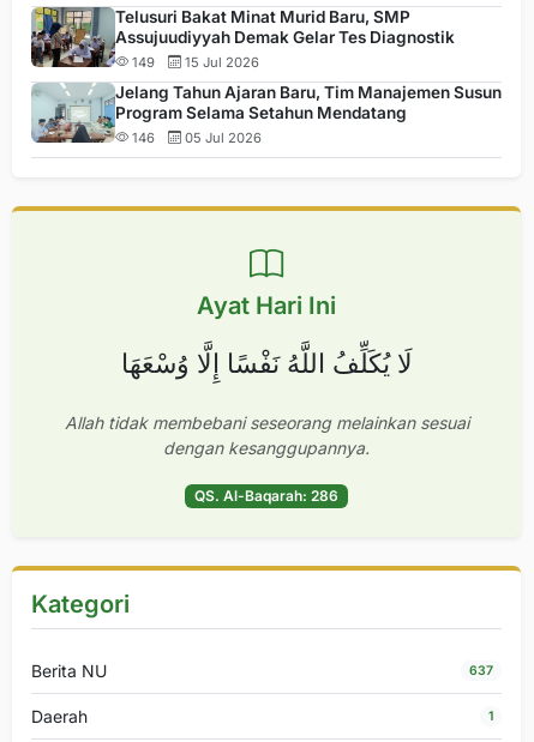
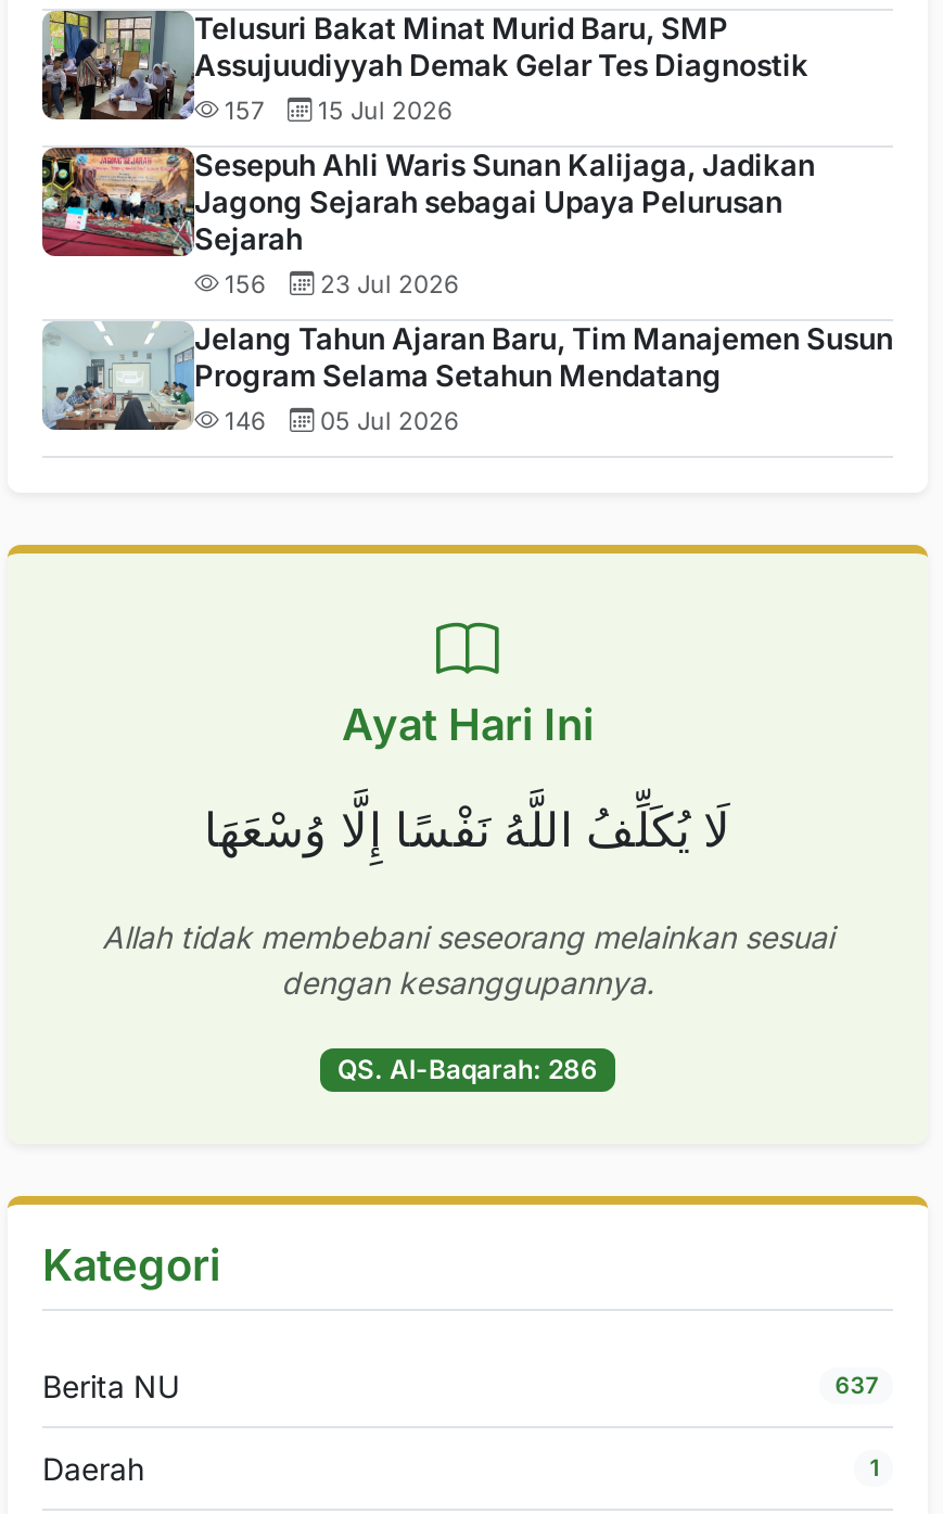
[128,54,259,70] 149 15 Jul 2026 -> [218,95,453,125] 157 15 Jul 2026
none -> [40,145,815,299] [image] | Sesepuh Ahli Waris Sunan Kalijaga, Jadikan | Jagong Sejarah sebagai Upaya Pelurusan | Sejarah | 156 | 23 Jul 2026

